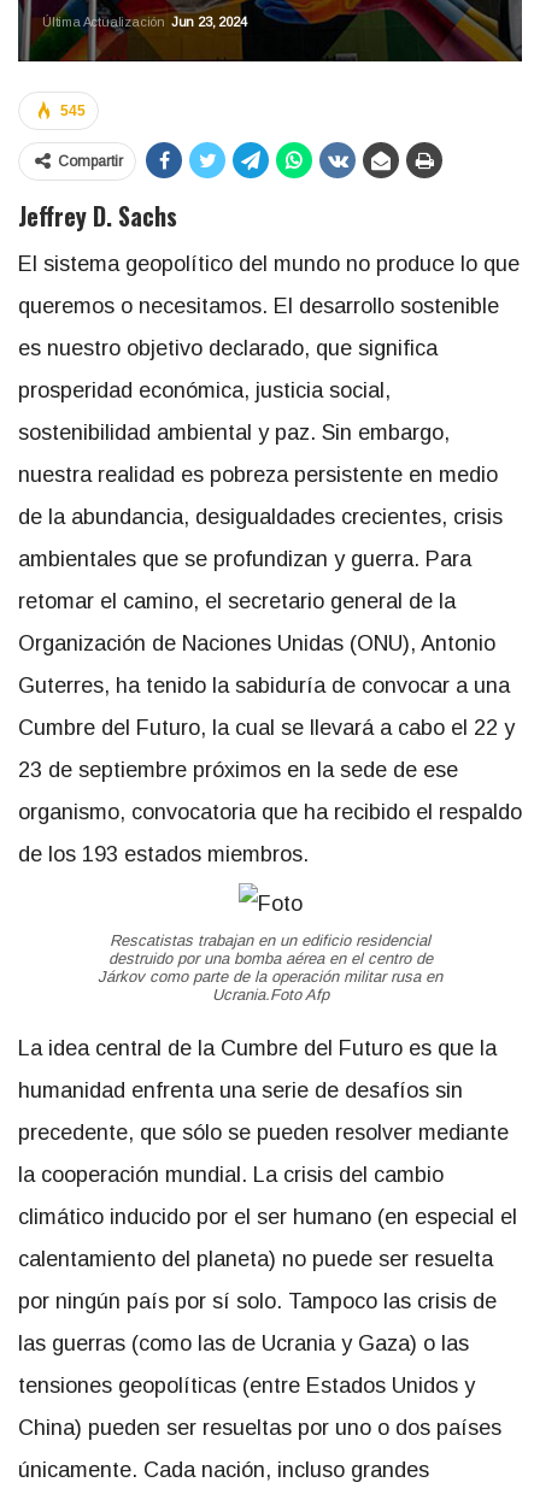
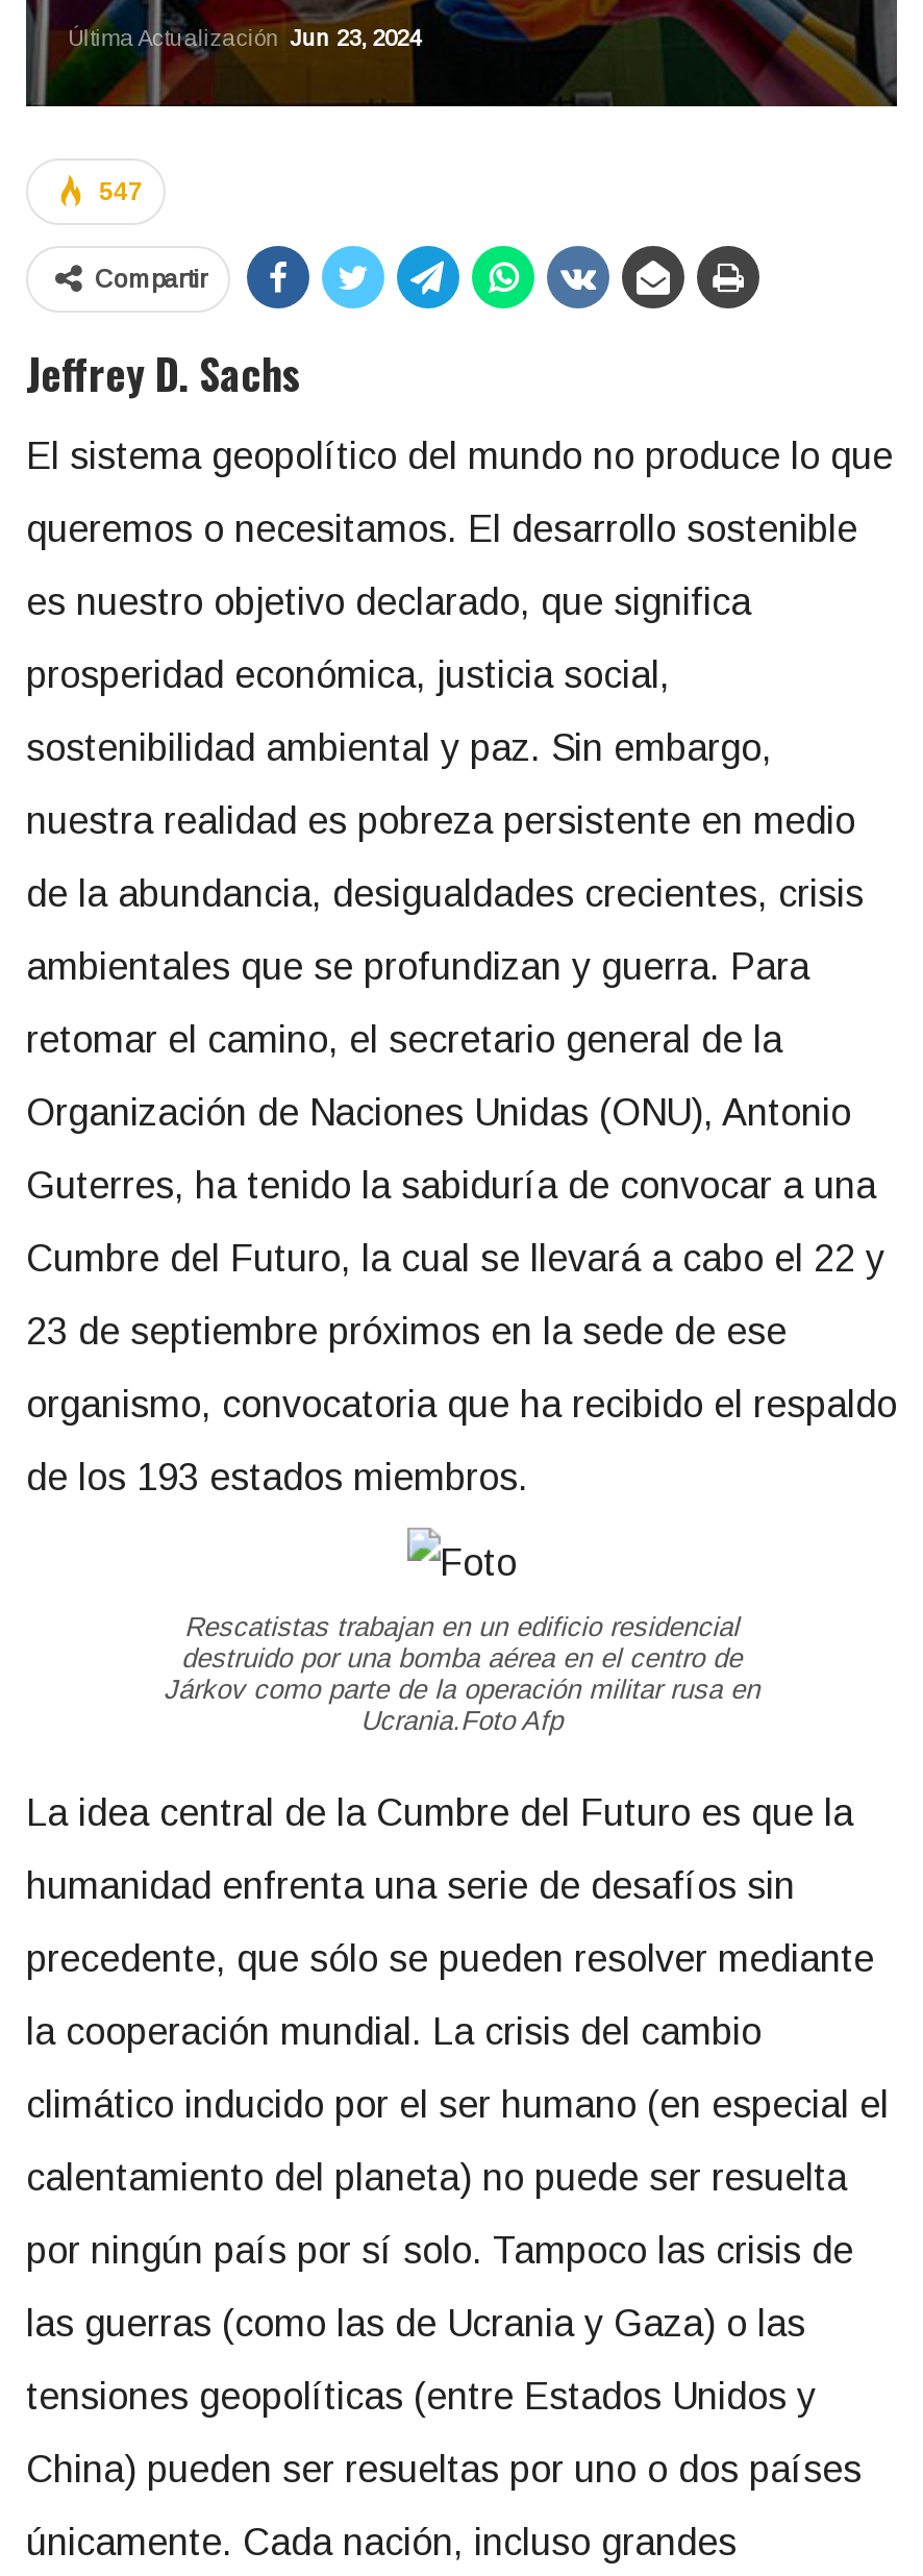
[60,102,86,119] 545 -> [99,177,143,206] 547

